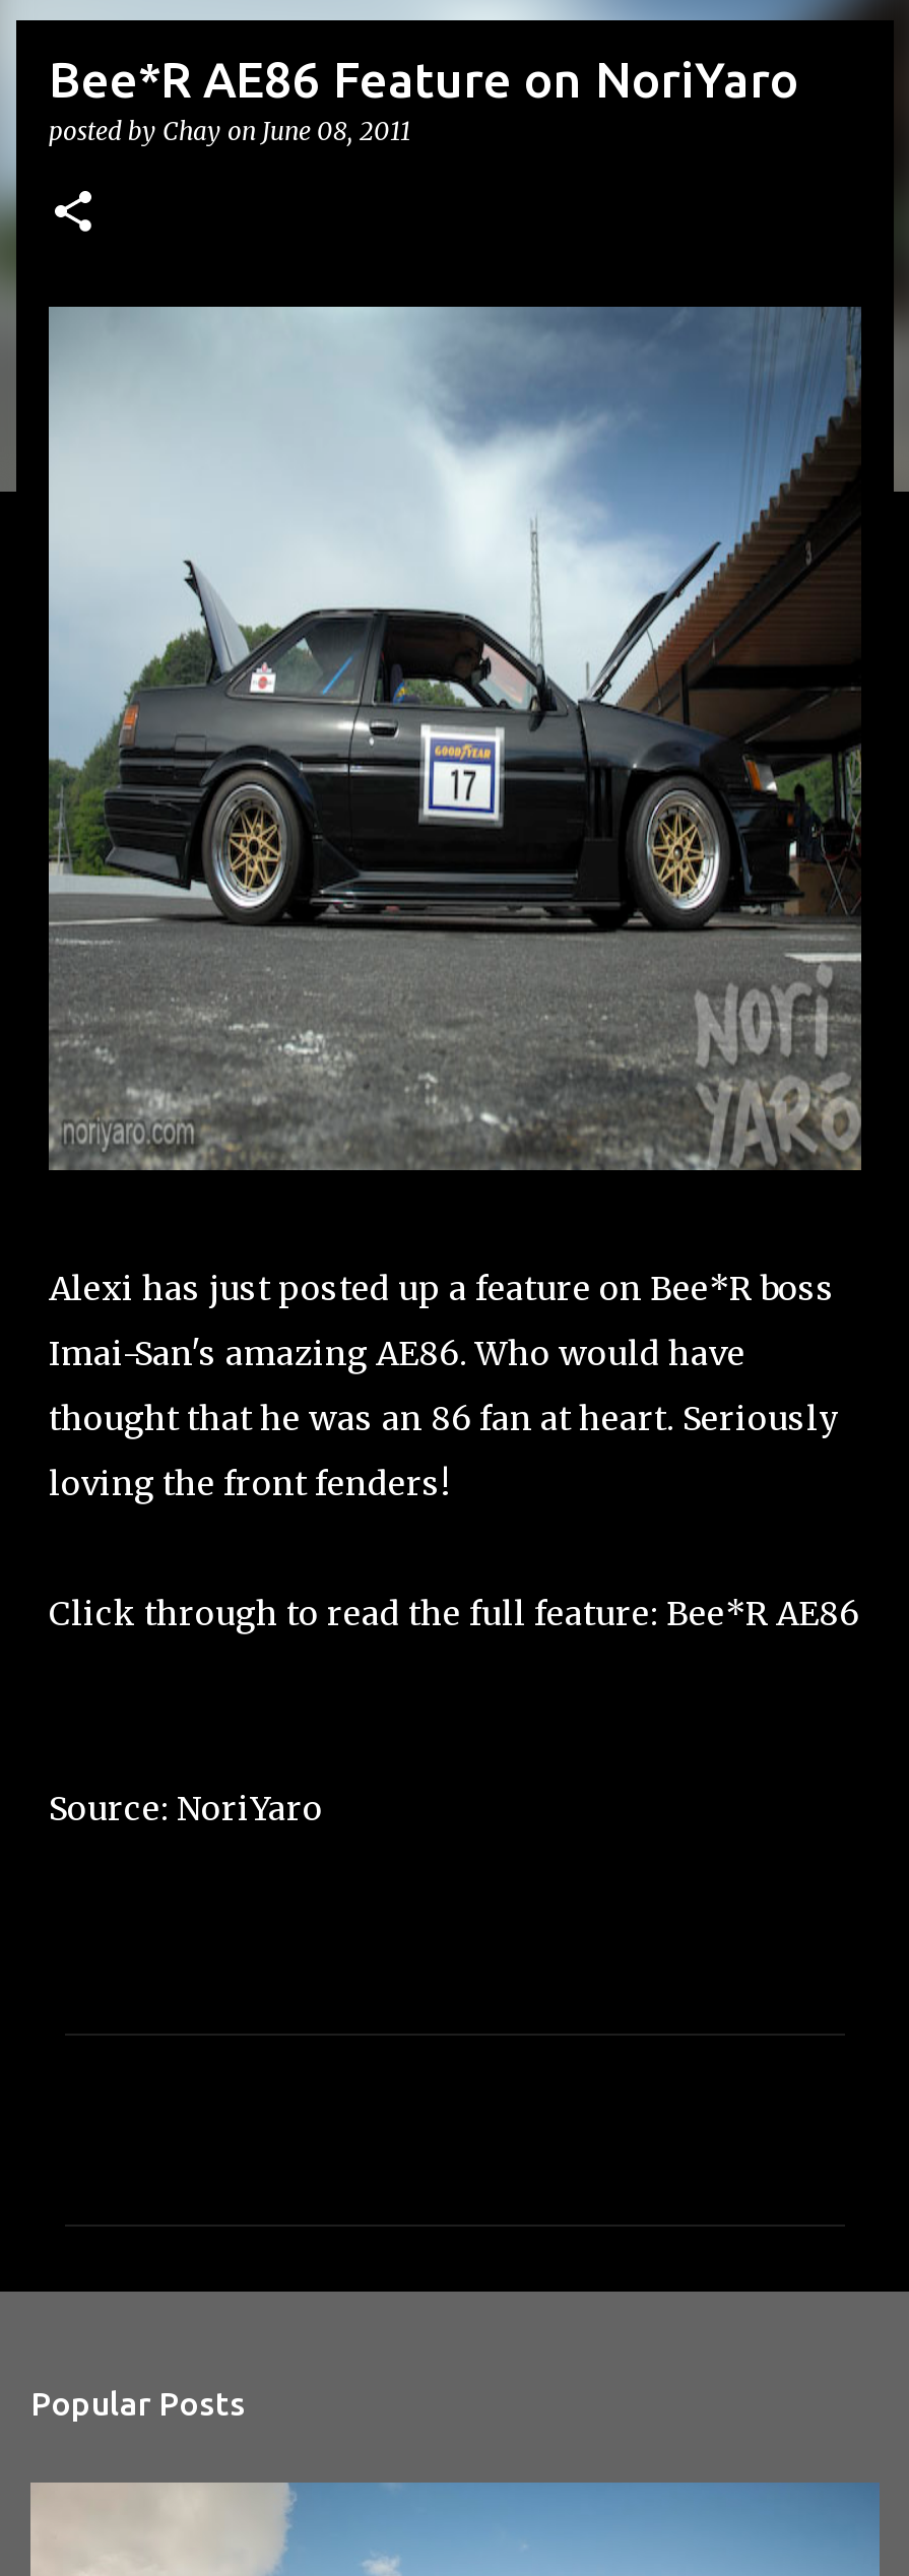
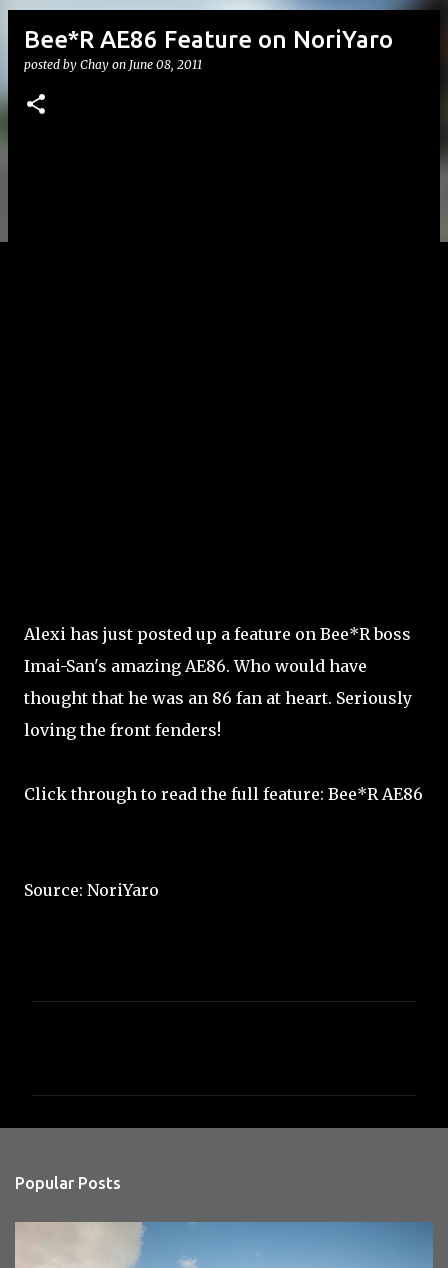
[47,305,863,1172] [image] -> none

